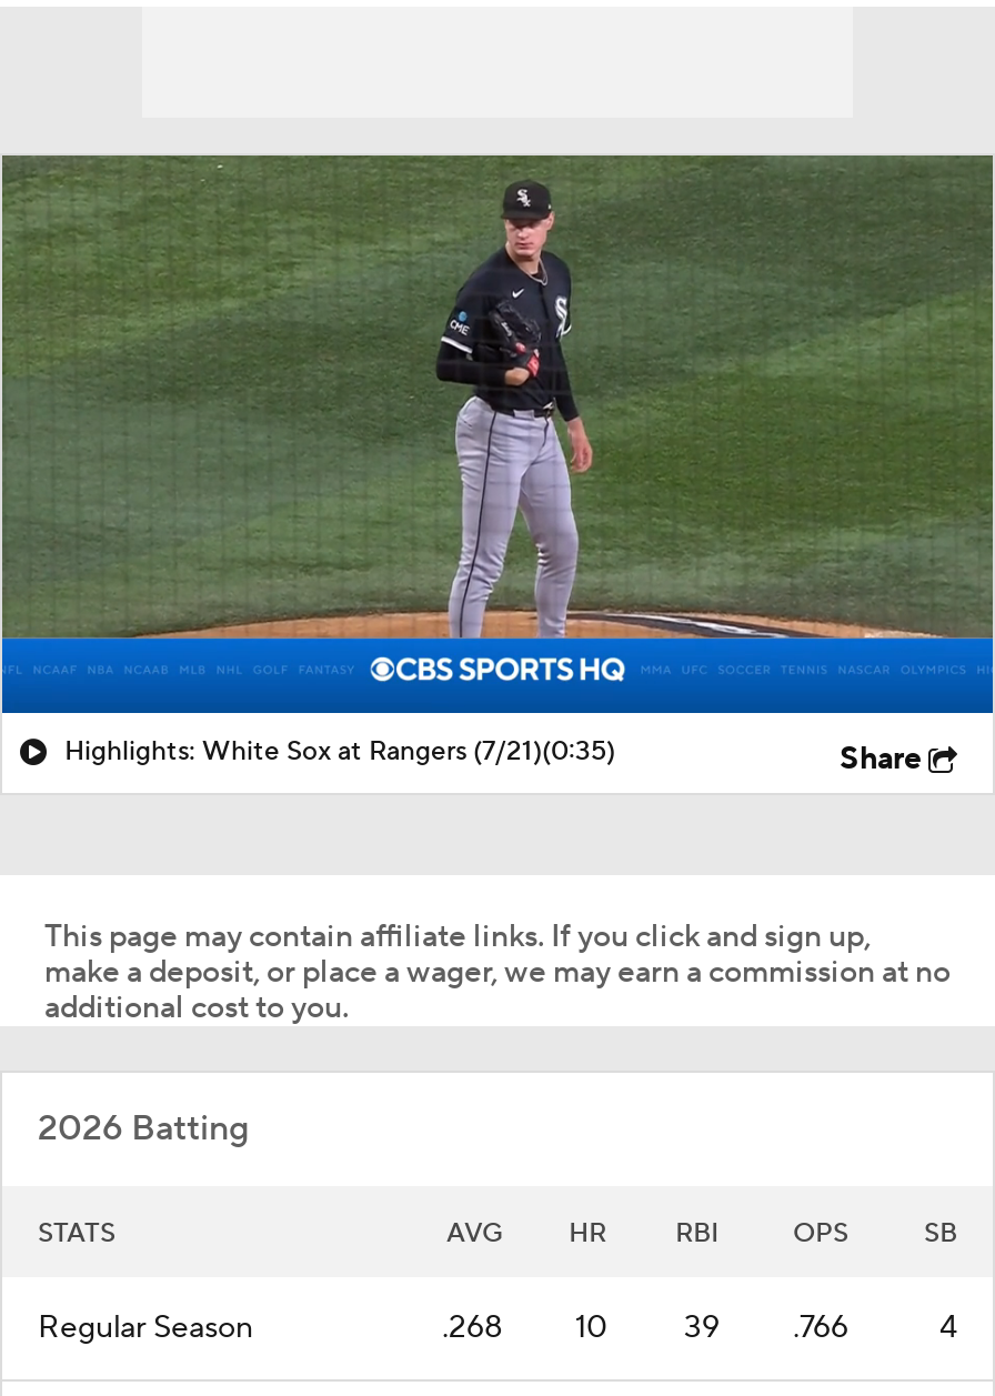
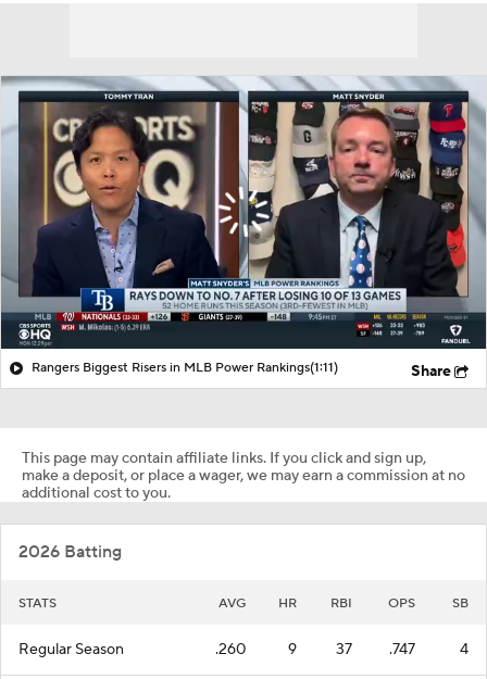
[7,153,988,768] [image] | Highlights: White Sox at Rangers (7/21)(0:35) -> [3,76,484,376] [image] | Rangers Biggest Risers in MLB Power Rankings(1:11)
[442,1308,502,1348] .268 -> [215,640,246,659] .260
[575,1308,606,1348] 10 -> [288,640,297,659] 9
[684,1308,720,1348] 39 -> [336,640,352,659] 37
[793,1308,848,1348] .766 -> [389,640,415,659] .747

